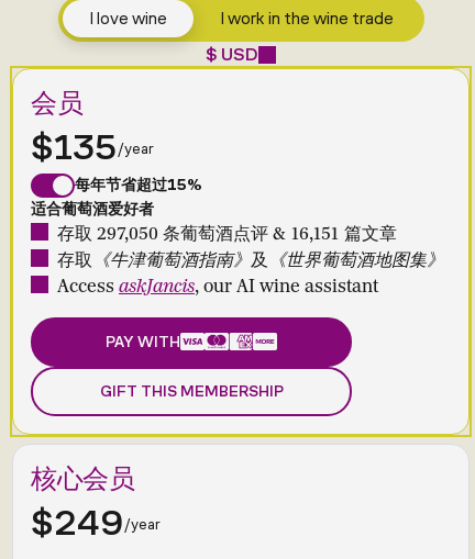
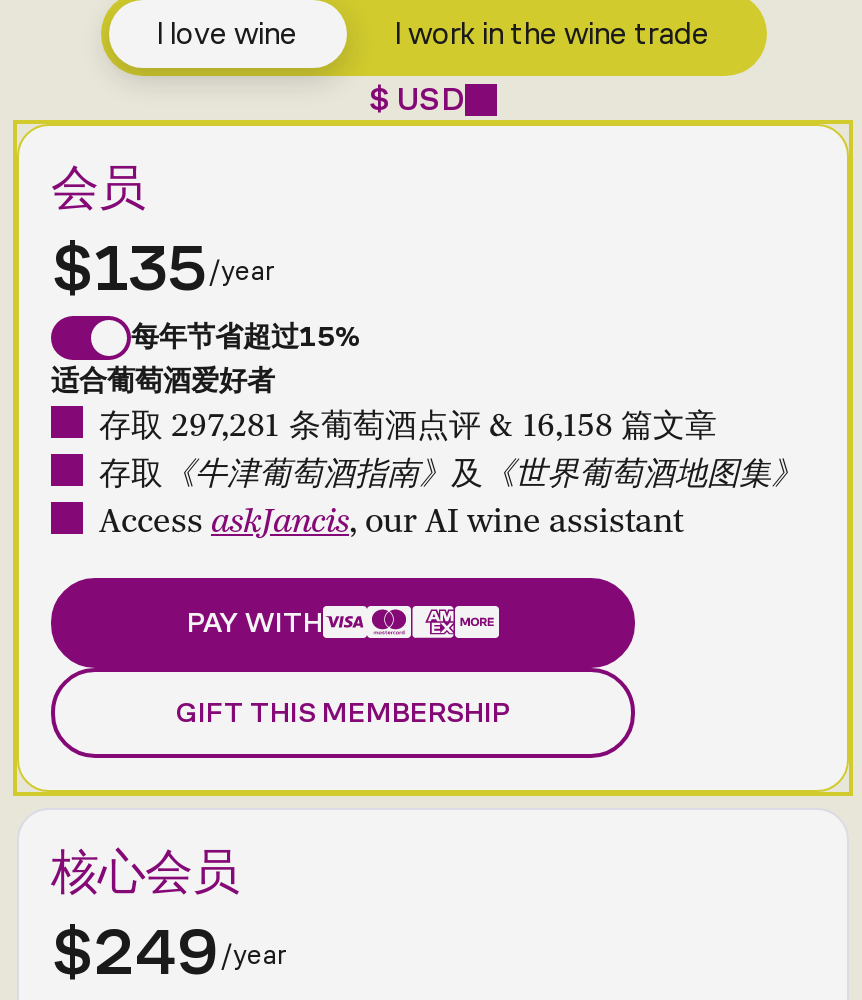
[57,222,397,245] 存取 297,050 条葡萄酒点评 & 16,151 篇文章 -> [99,403,717,445] 存取 297,281 条葡萄酒点评 & 16,158 篇文章

